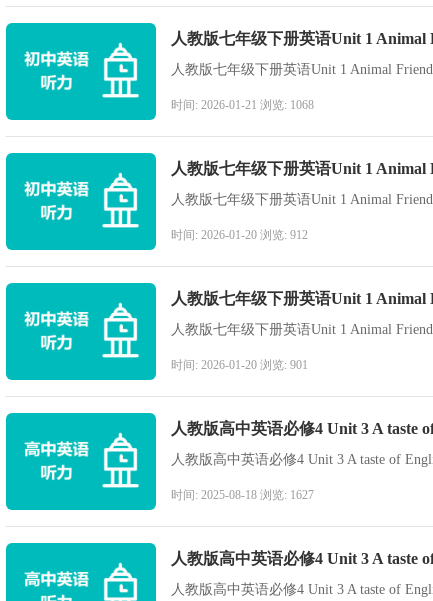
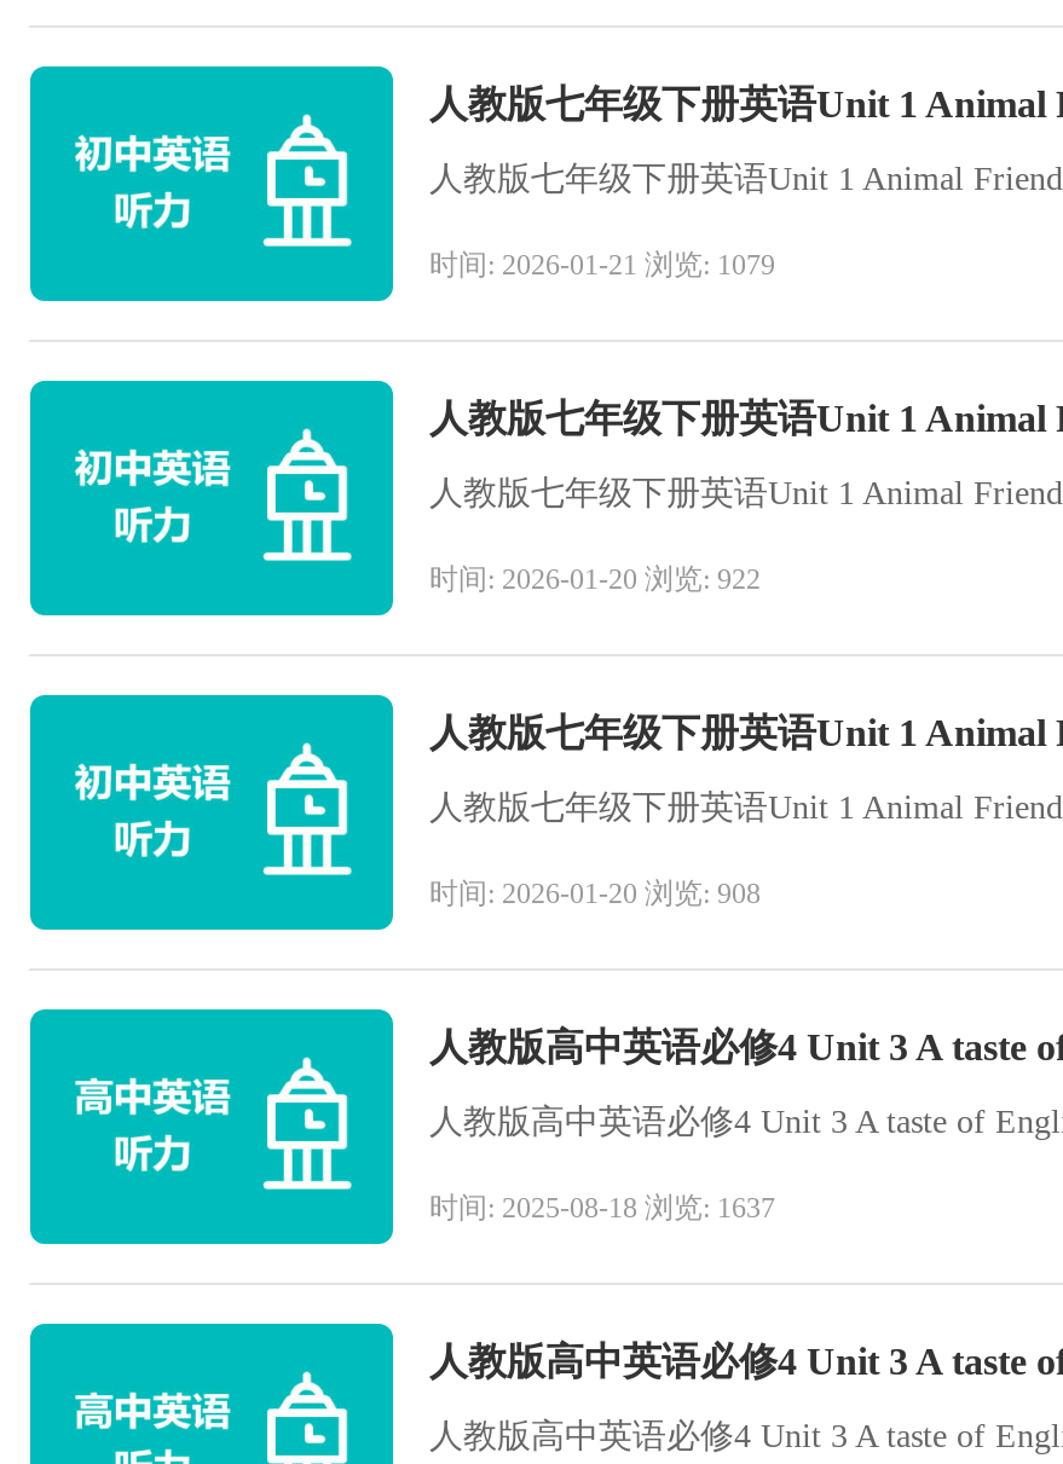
[171,98,314,112] 时间: 2026-01-21 浏览: 1068 -> [429,248,775,282] 时间: 2026-01-21 浏览: 1079
[171,228,308,242] 时间: 2026-01-20 浏览: 912 -> [429,562,761,596] 时间: 2026-01-20 浏览: 922
[171,358,308,372] 时间: 2026-01-20 浏览: 901 -> [429,876,761,910] 时间: 2026-01-20 浏览: 908
[171,488,314,502] 时间: 2025-08-18 浏览: 1627 -> [429,1191,775,1225] 时间: 2025-08-18 浏览: 1637

